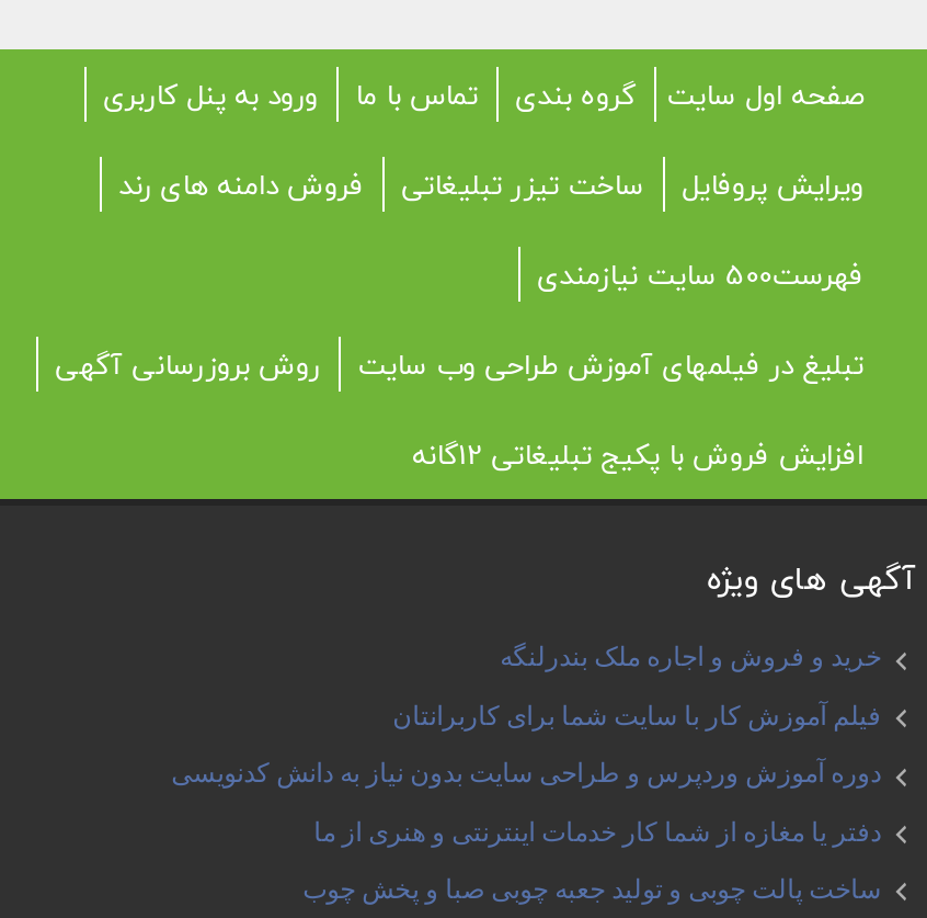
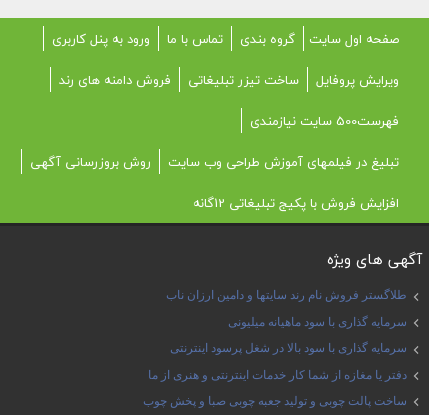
[500,642,881,673] خرید و فروش و اجاره ملک بندرلنگه -> [166,288,407,302] طلاگستر فروش نام رند سایتها و دامین ارزان ناب
[392,700,881,731] فیلم آموزش کار با سایت شما برای کاربرانتان -> [228,315,407,329] سرمایه گذاری با سود ماهیانه میلیونی
[171,758,881,789] دوره آموزش وردپرس و طراحی سایت بدون نیاز به دانش کدنویسی -> [170,341,407,355] سرمایه گذاری با سود بالا در شغل پرسود اینترنتی

